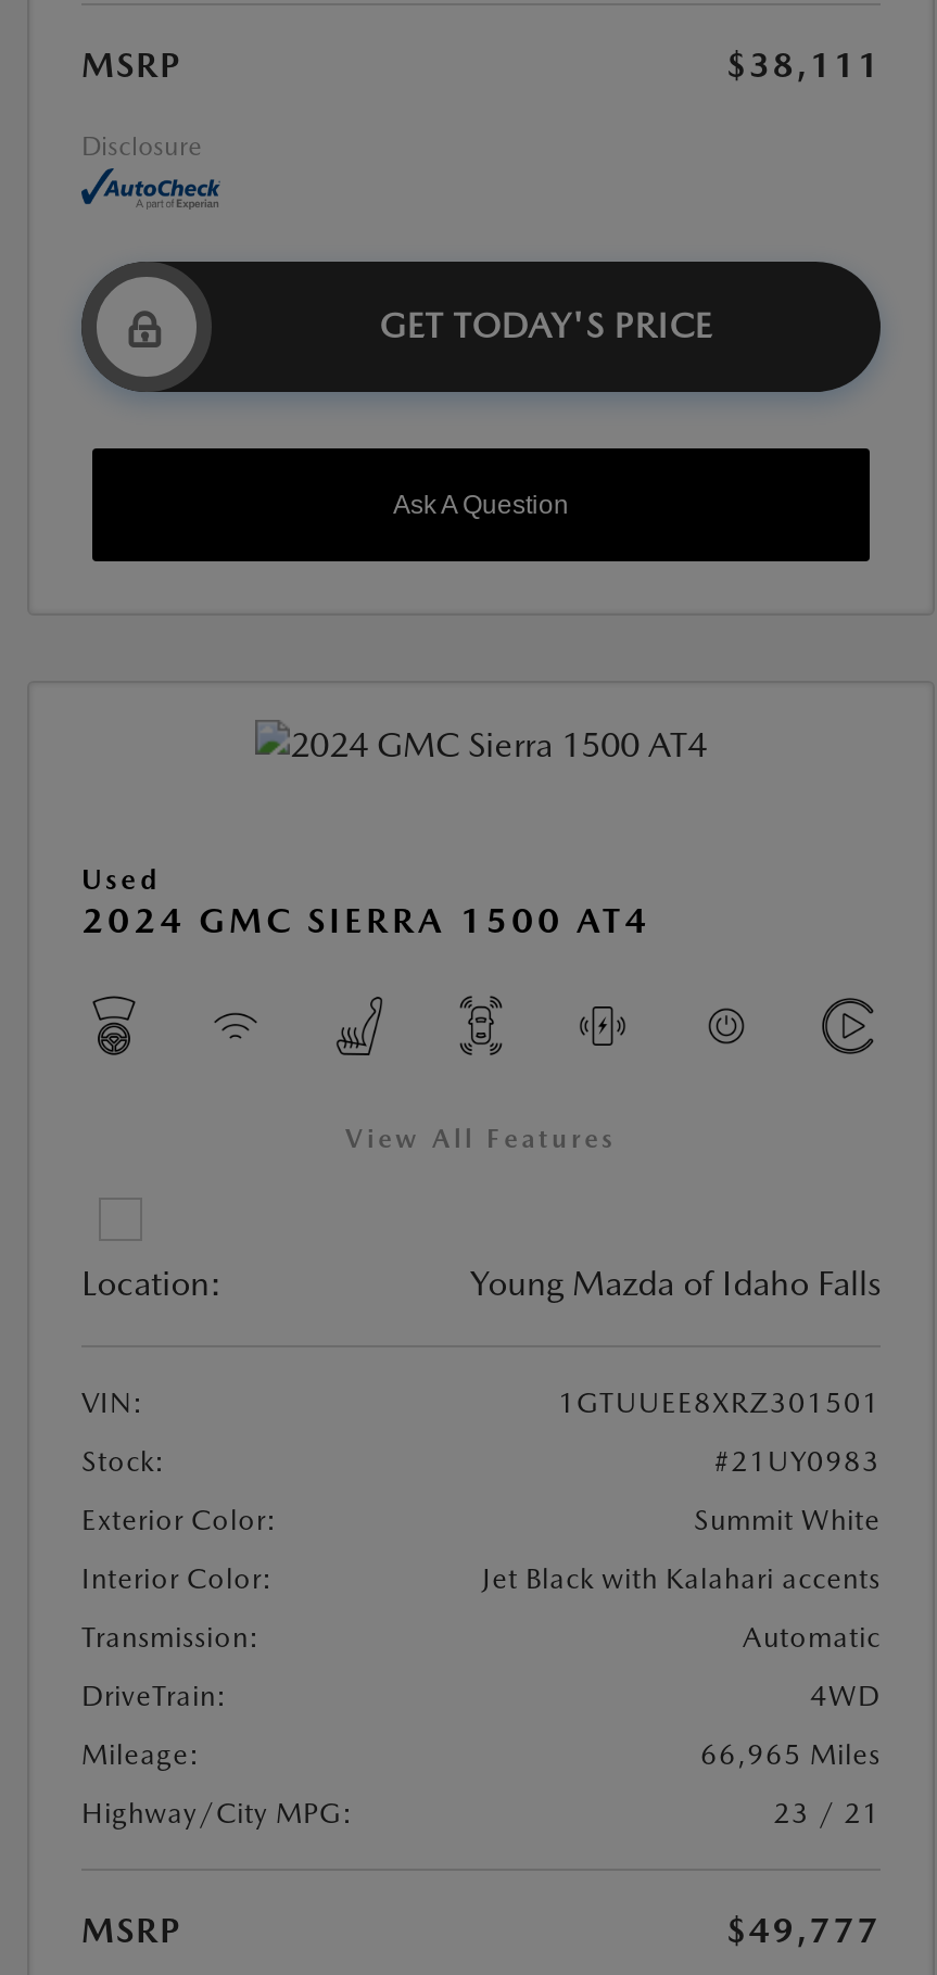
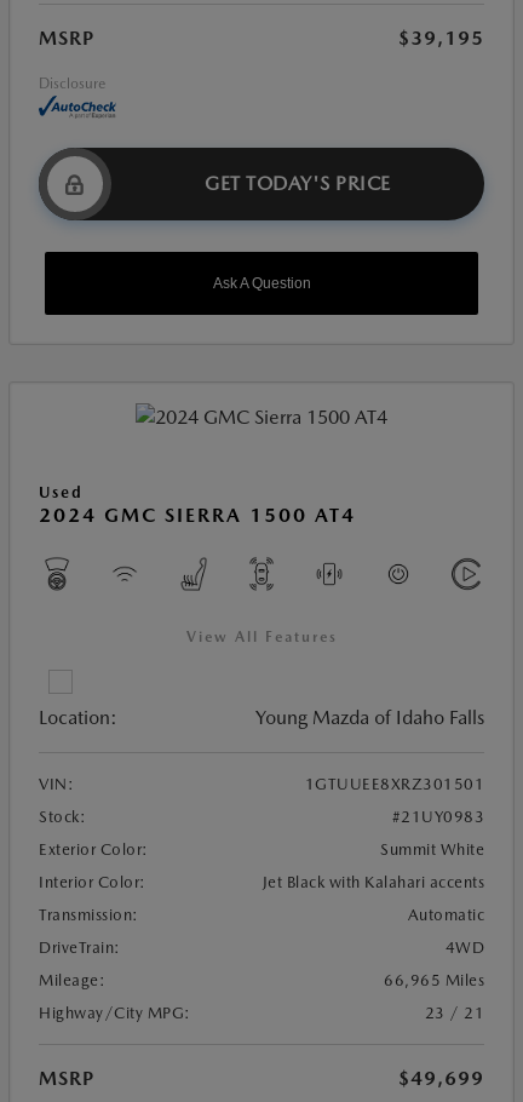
[726,44,881,85] $38,111 -> [398,26,484,49] $39,195
[726,1910,881,1952] $49,777 -> [398,1067,484,1090] $49,699

